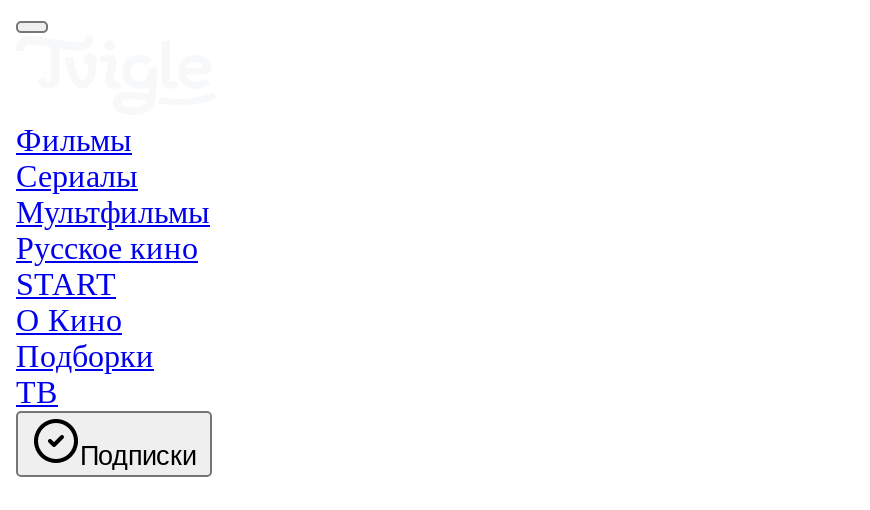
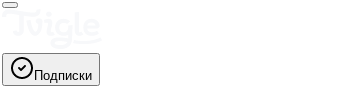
[16,123,210,409] Фильмы | Сериалы | Мультфильмы | Русское кино | START | О Кино | Подборки | ТВ -> none

